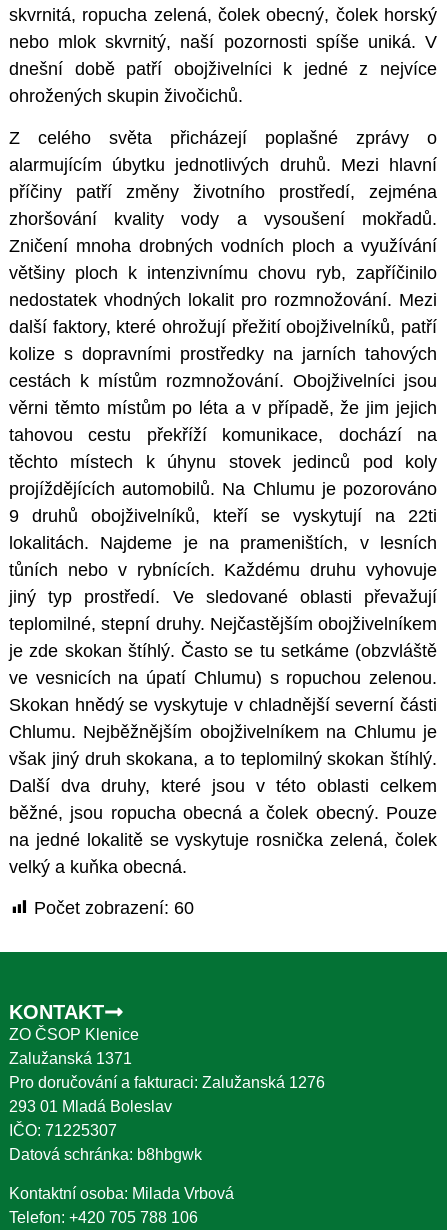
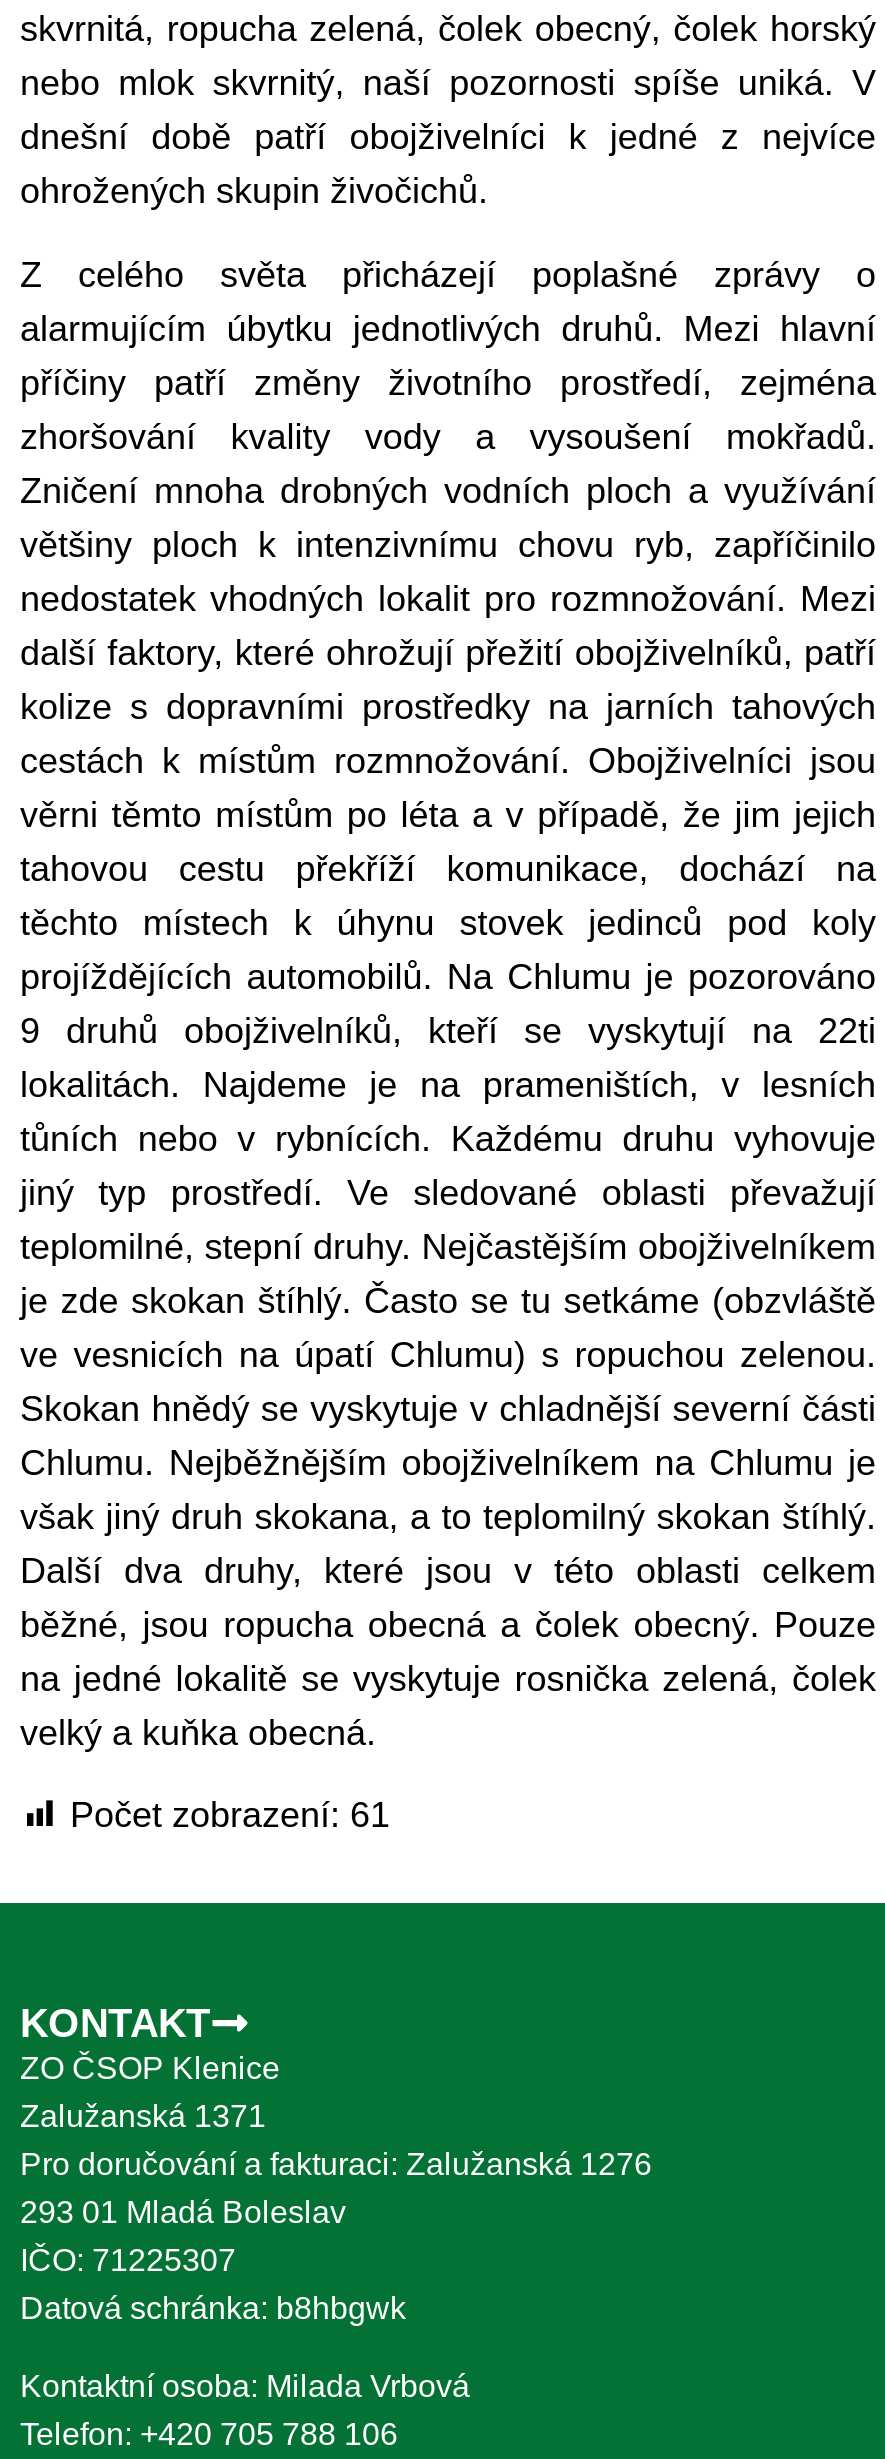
[34,898,194,918] Počet zobrazení: 60 -> [70,1795,390,1835] Počet zobrazení: 61

